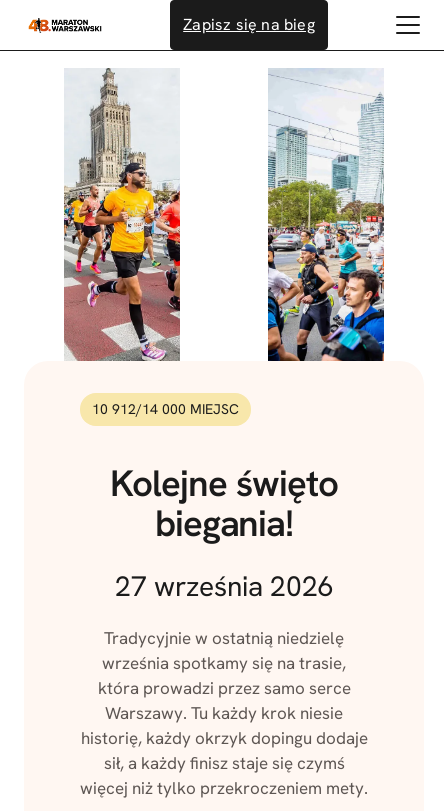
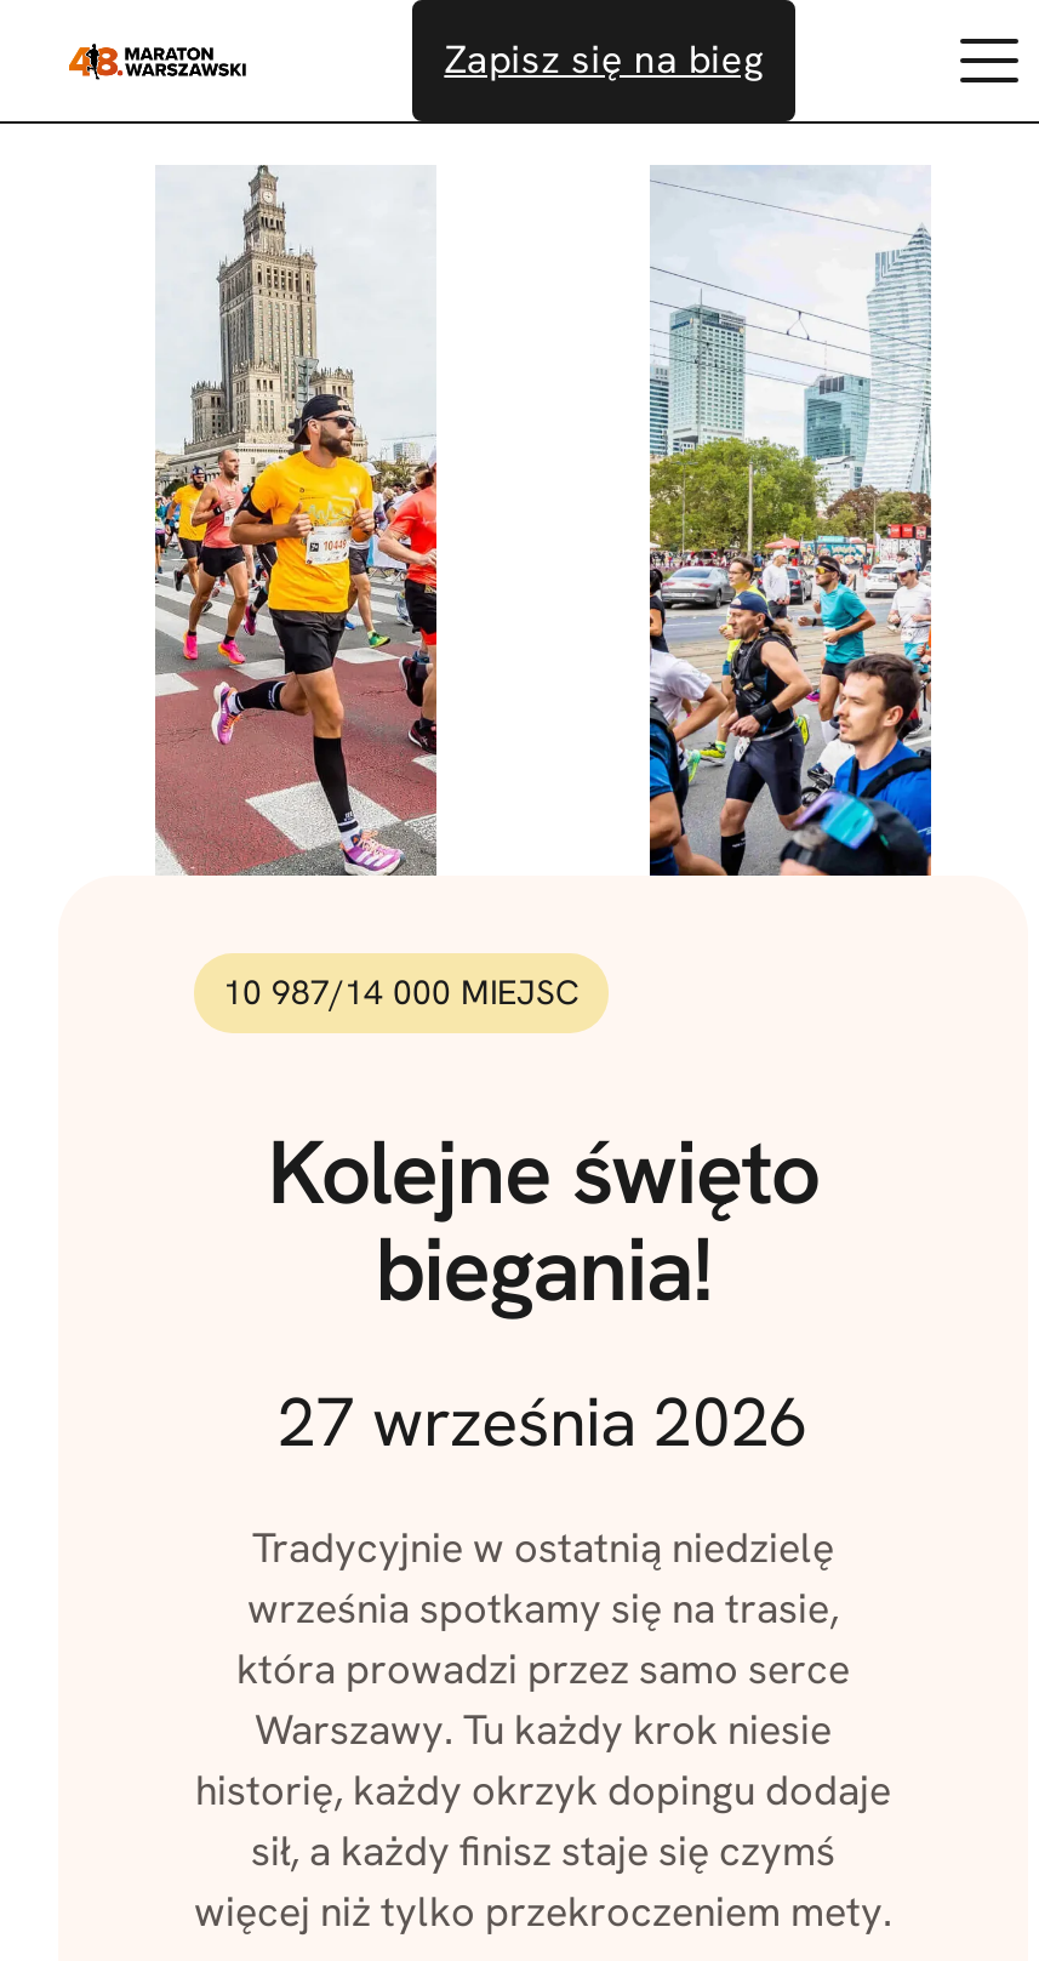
[92,400,239,418] 10 912/14 000 MIEJSC -> [223,970,580,1014] 10 987/14 000 MIEJSC

